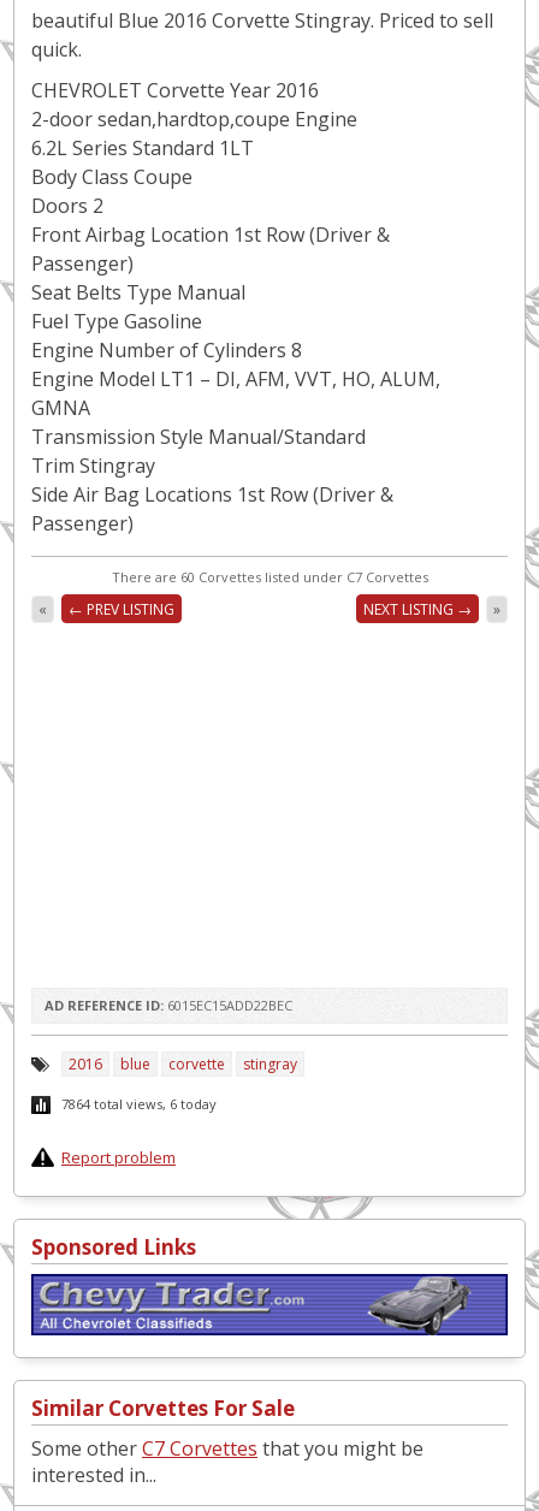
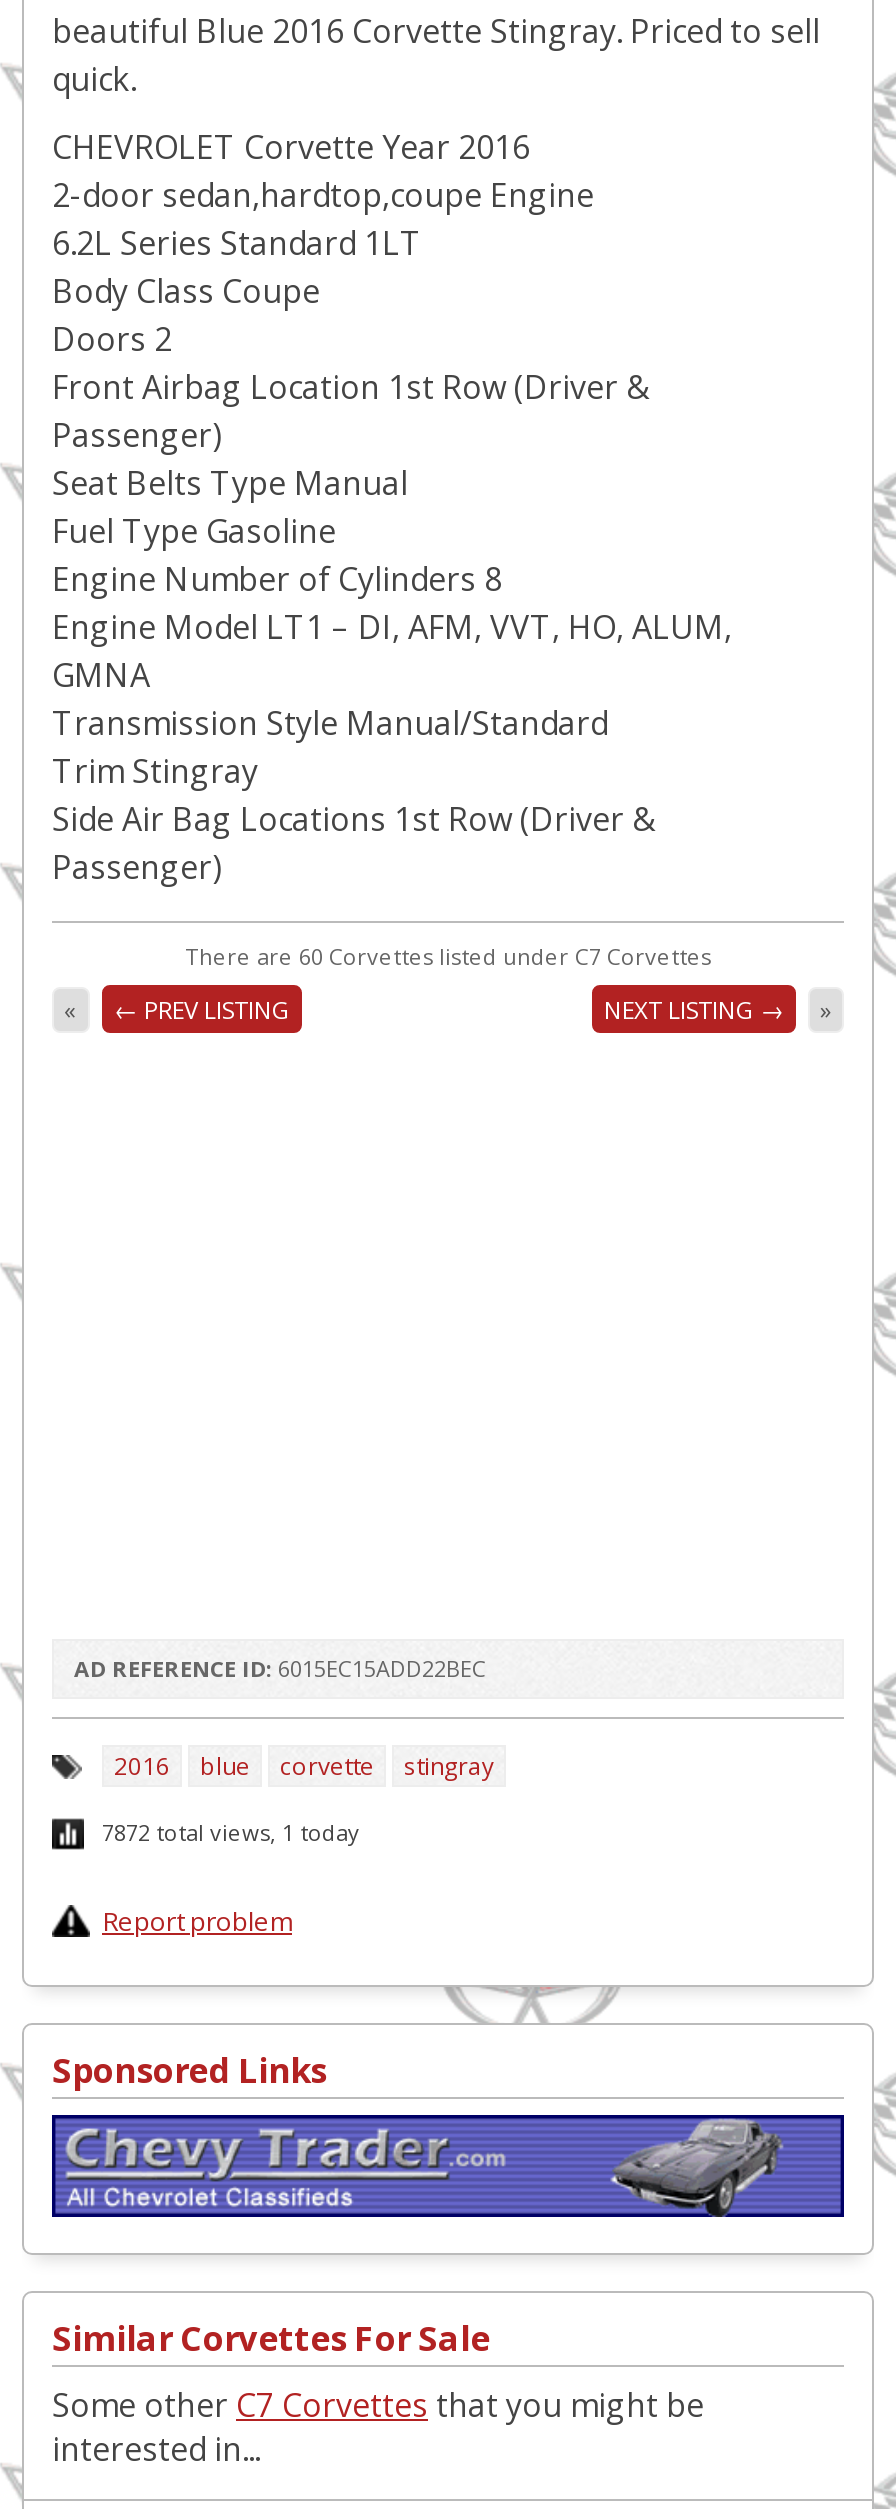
[61,1095,217,1113] 7864 total views, 6 today -> [102,1817,360,1847] 7872 total views, 1 today

